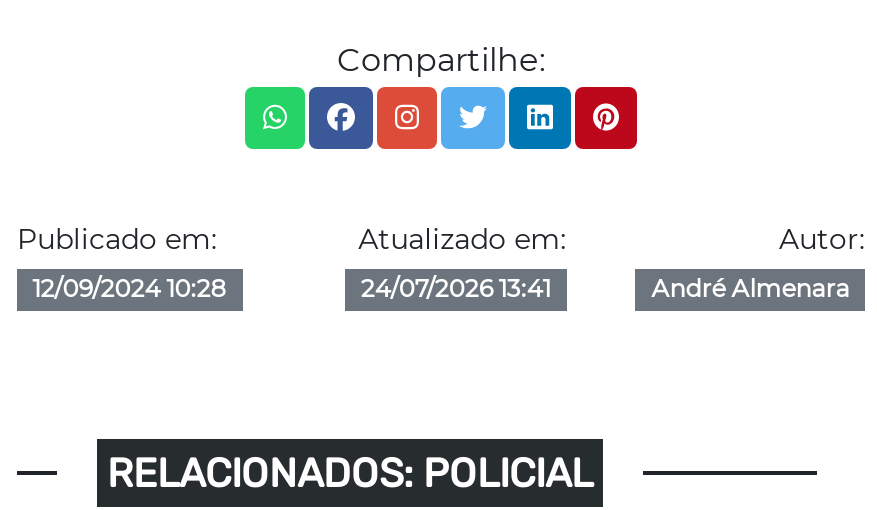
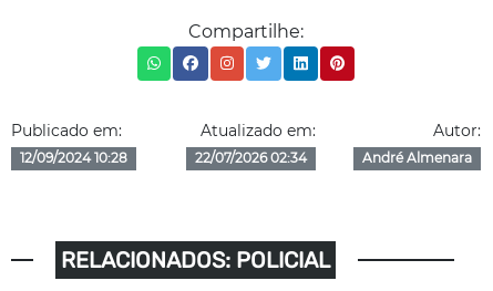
[361,274,551,304] 24/07/2026 13:41 -> [195,150,307,166] 22/07/2026 02:34

